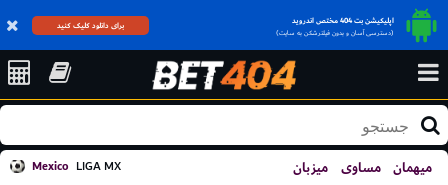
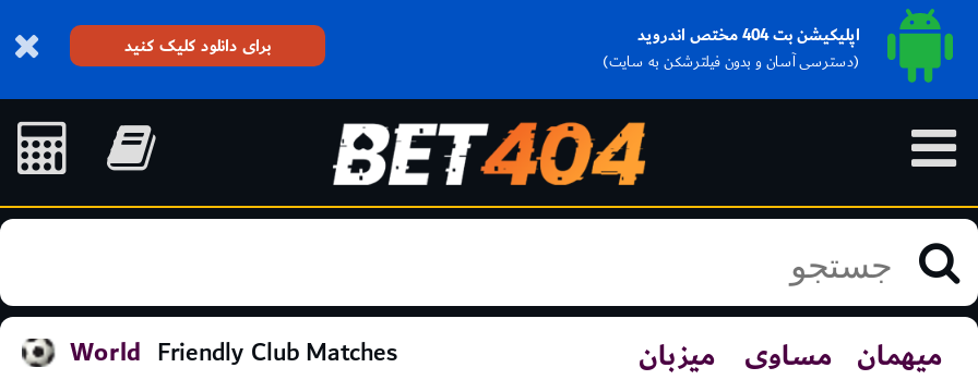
[32,156,121,177] Mexico LIGA MX -> [70,330,397,376] World Friendly Club Matches

